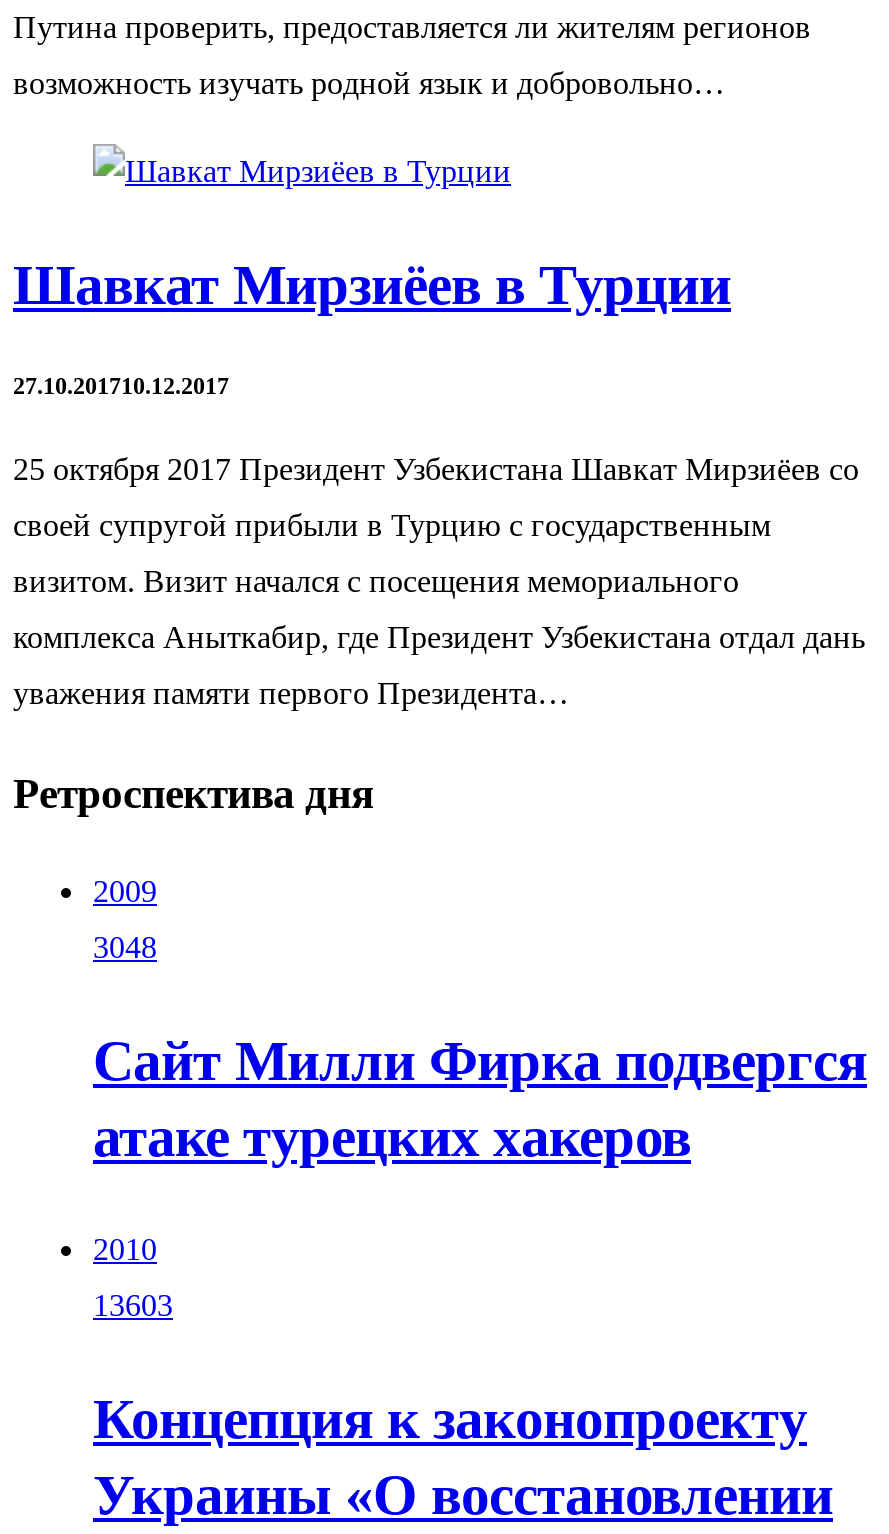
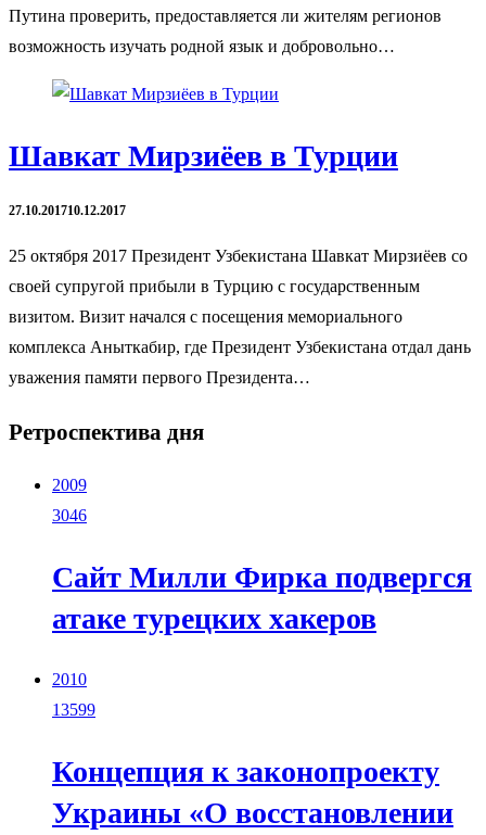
[93,930,157,964] 3048 -> [52,506,87,525] 3046
[93,1288,173,1322] 13603 -> [52,701,95,719] 13599

